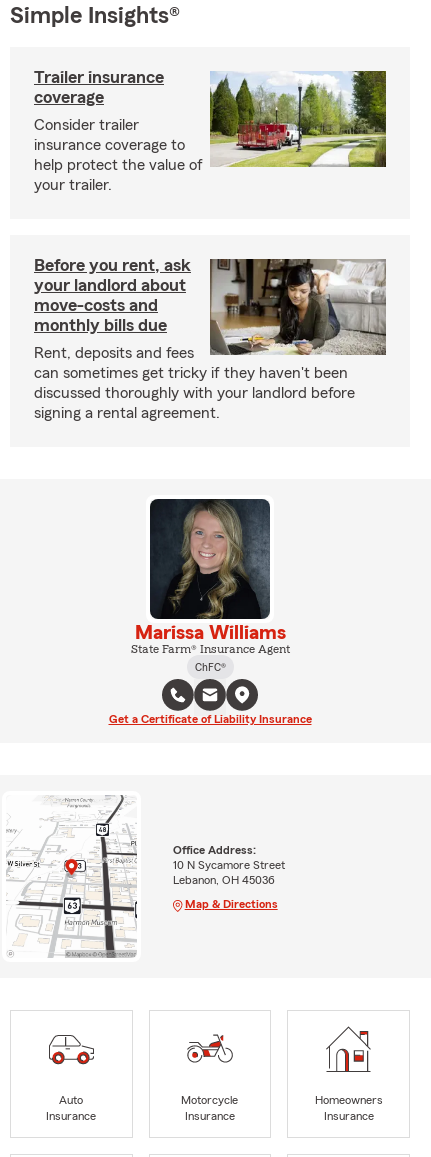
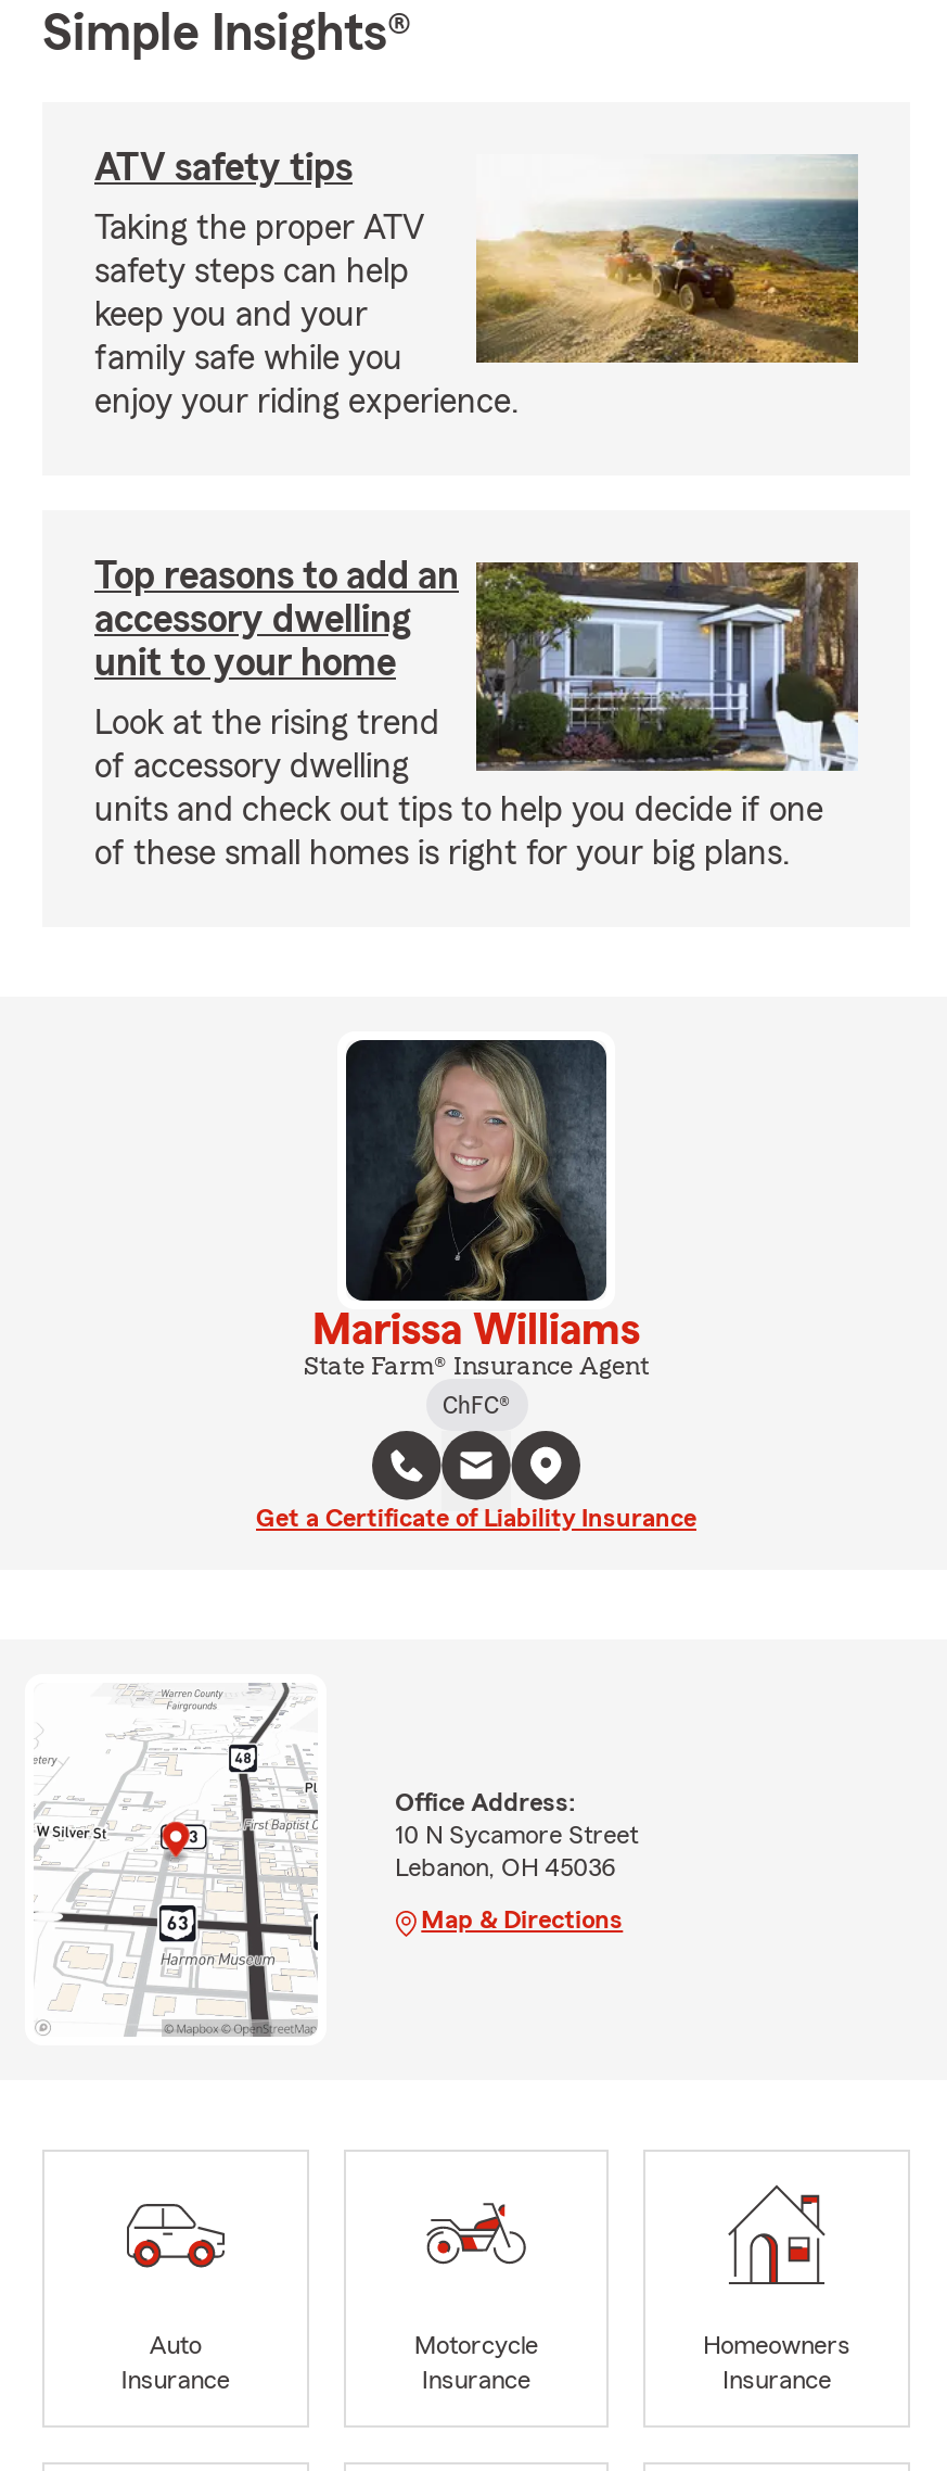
[34,68,164,106] Trailer insurance | coverage -> [94,148,353,187] ATV safety tips
[34,70,387,193] [image] | Consider trailer | insurance coverage to | help protect the value of | your trailer. -> [94,154,858,419] [image] | Taking the proper ATV | safety steps can help | keep you and your | family safe while you | enjoy your riding experience.
[34,256,191,334] Before you rent, ask | your landlord about | move-costs and | monthly bills due -> [94,556,459,682] Top reasons to add an | accessory dwelling | unit to your home
[34,258,386,421] [image] | Rent, deposits and fees | can sometimes get tricky if they haven't been | discussed thoroughly with your landlord before | signing a rental agreement. -> [94,560,858,871] [image] | Look at the rising trend | of accessory dwelling | units and check out tips to help you decide if one | of these small homes is right for your big plans.

